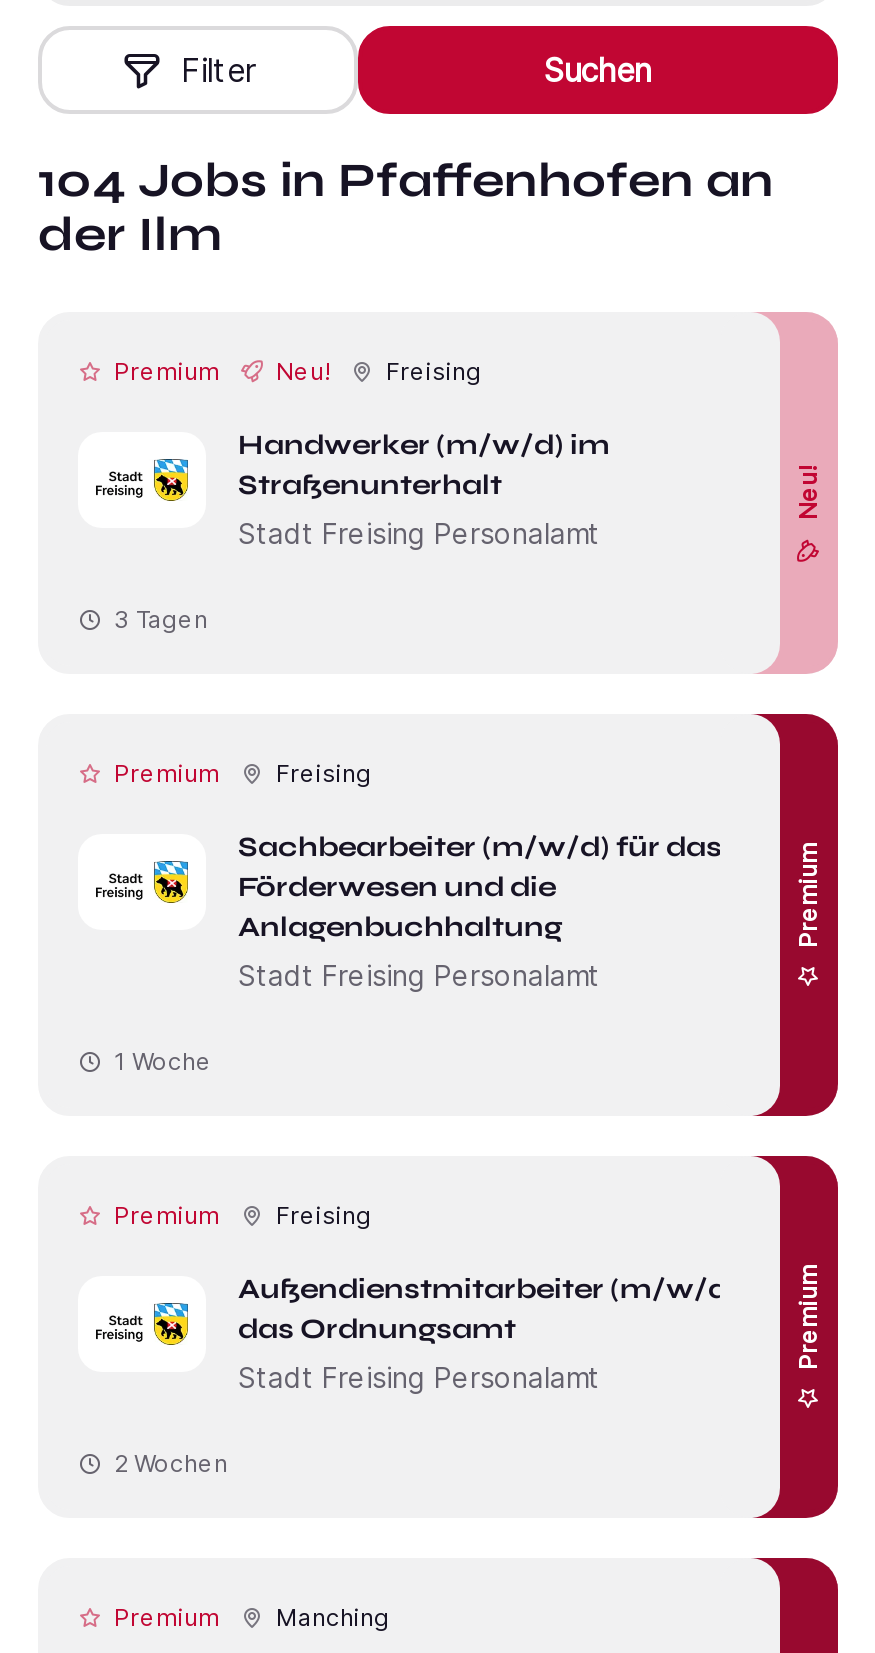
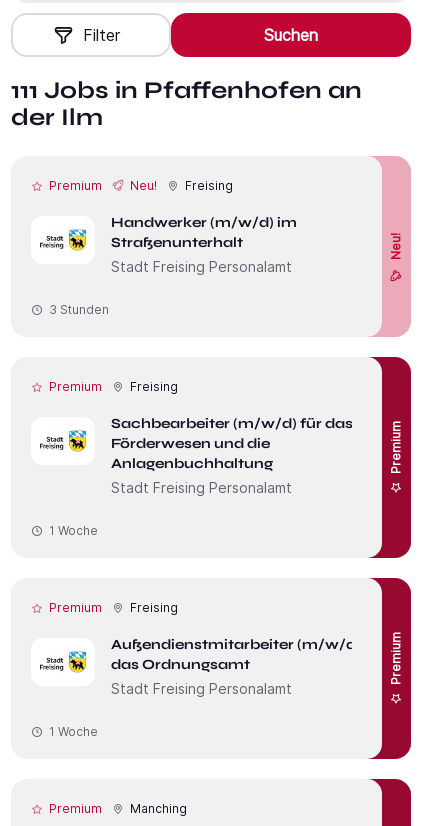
[38,152,774,210] 104 Jobs in Pfaffenhofen an -> [11,76,362,105] 111 Jobs in Pfaffenhofen an
[114,604,208,634] 3 Tagen -> [49,302,109,317] 3 Stunden
[114,1448,228,1478] 2 Wochen -> [49,724,98,739] 1 Woche

